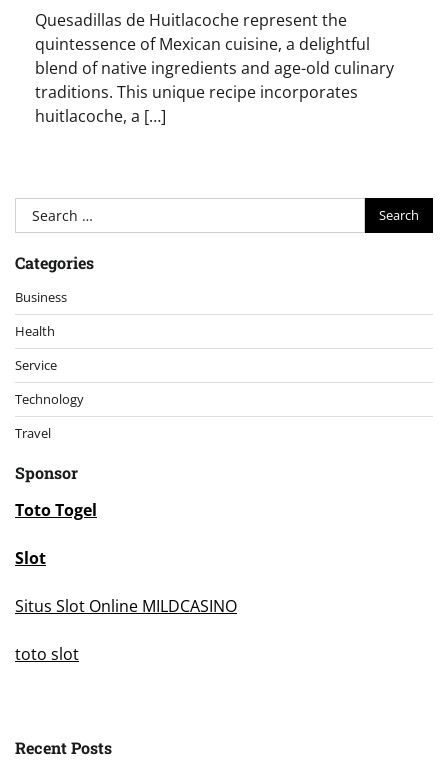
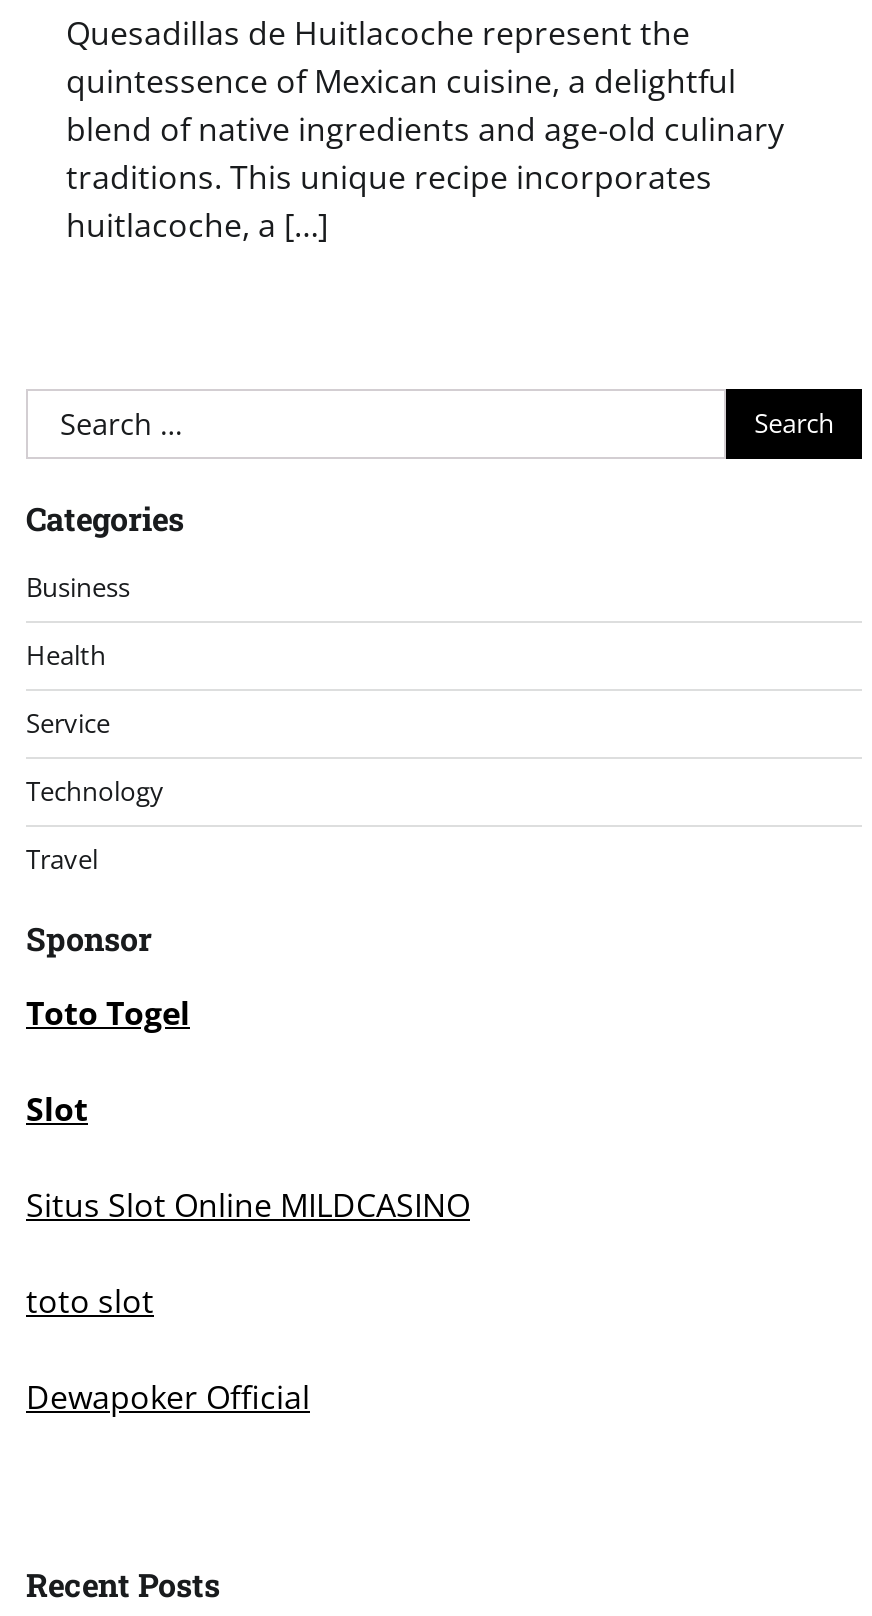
none -> [26,1375,310,1419] Dewapoker Official

